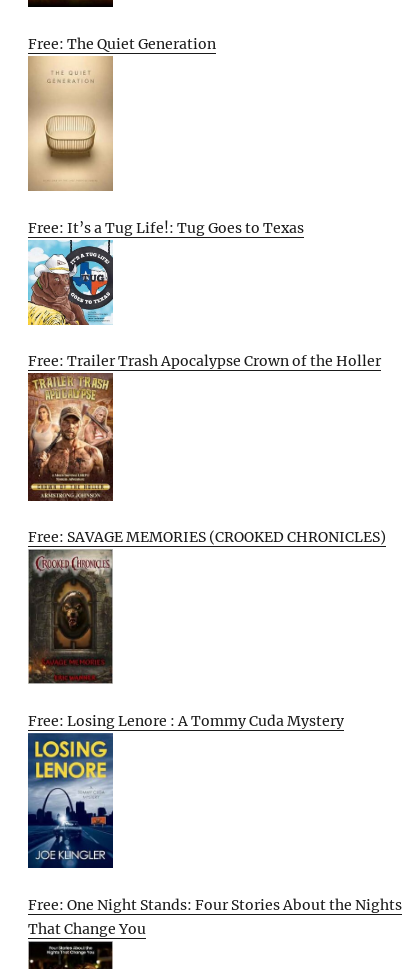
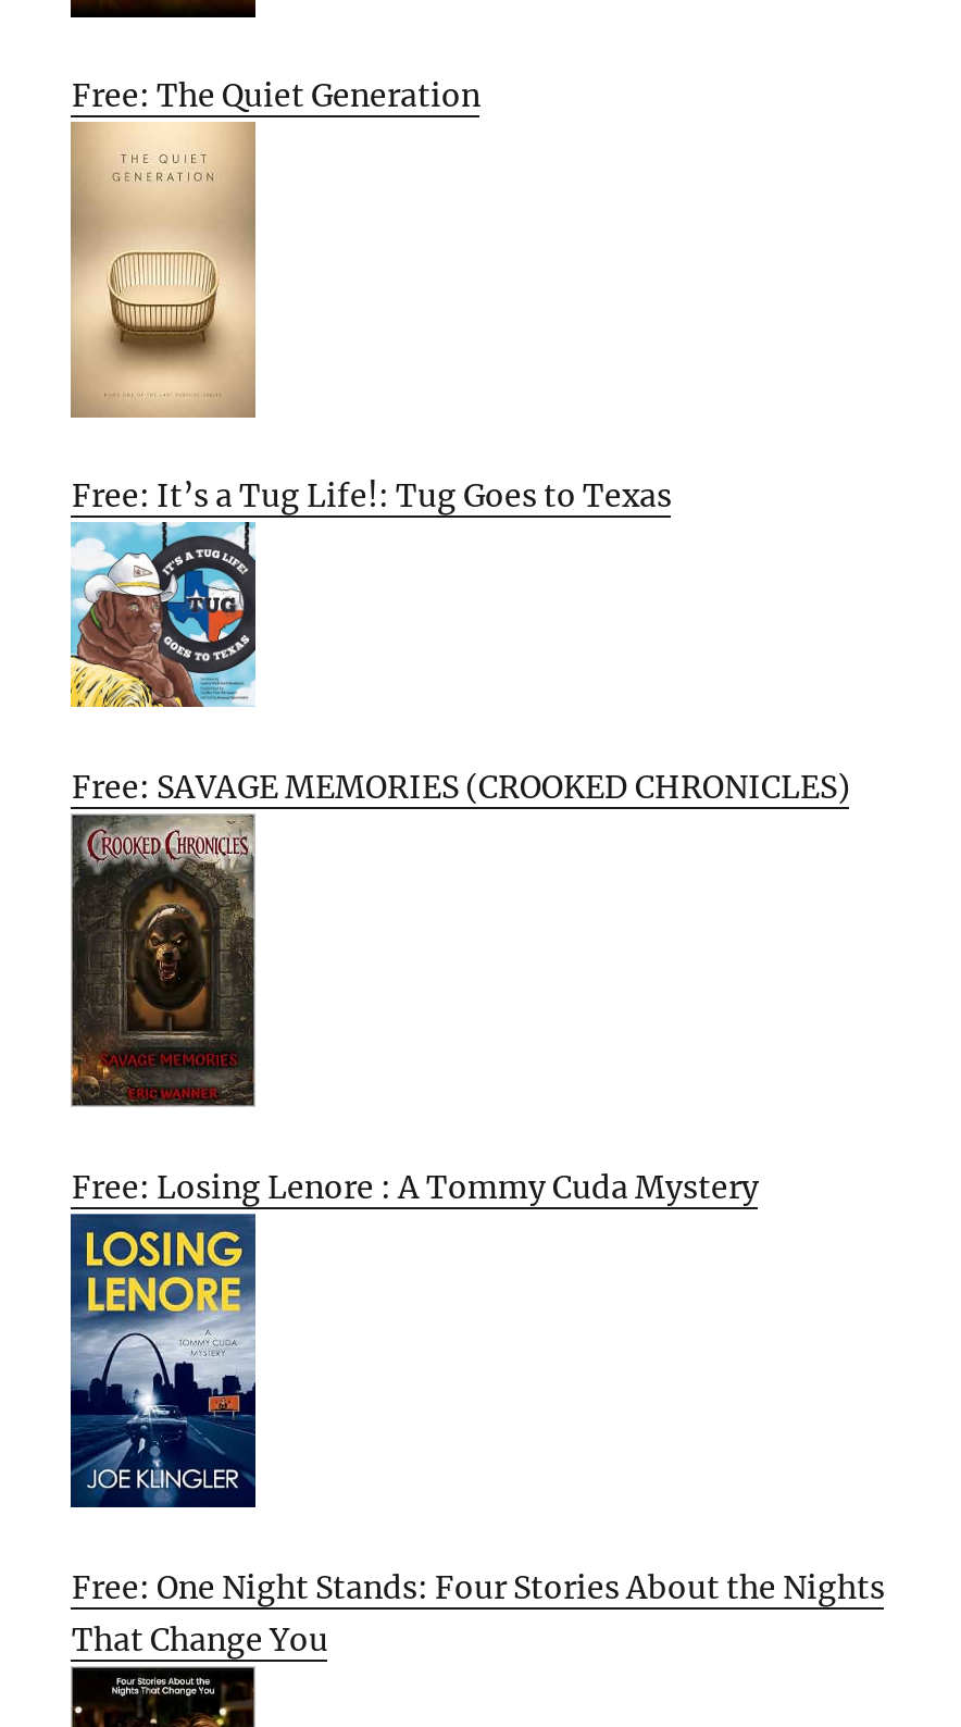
[28,352,381,370] Free: Trailer Trash Apocalypse Crown of the Holler -> none
[27,378,114,502] [image] -> none

